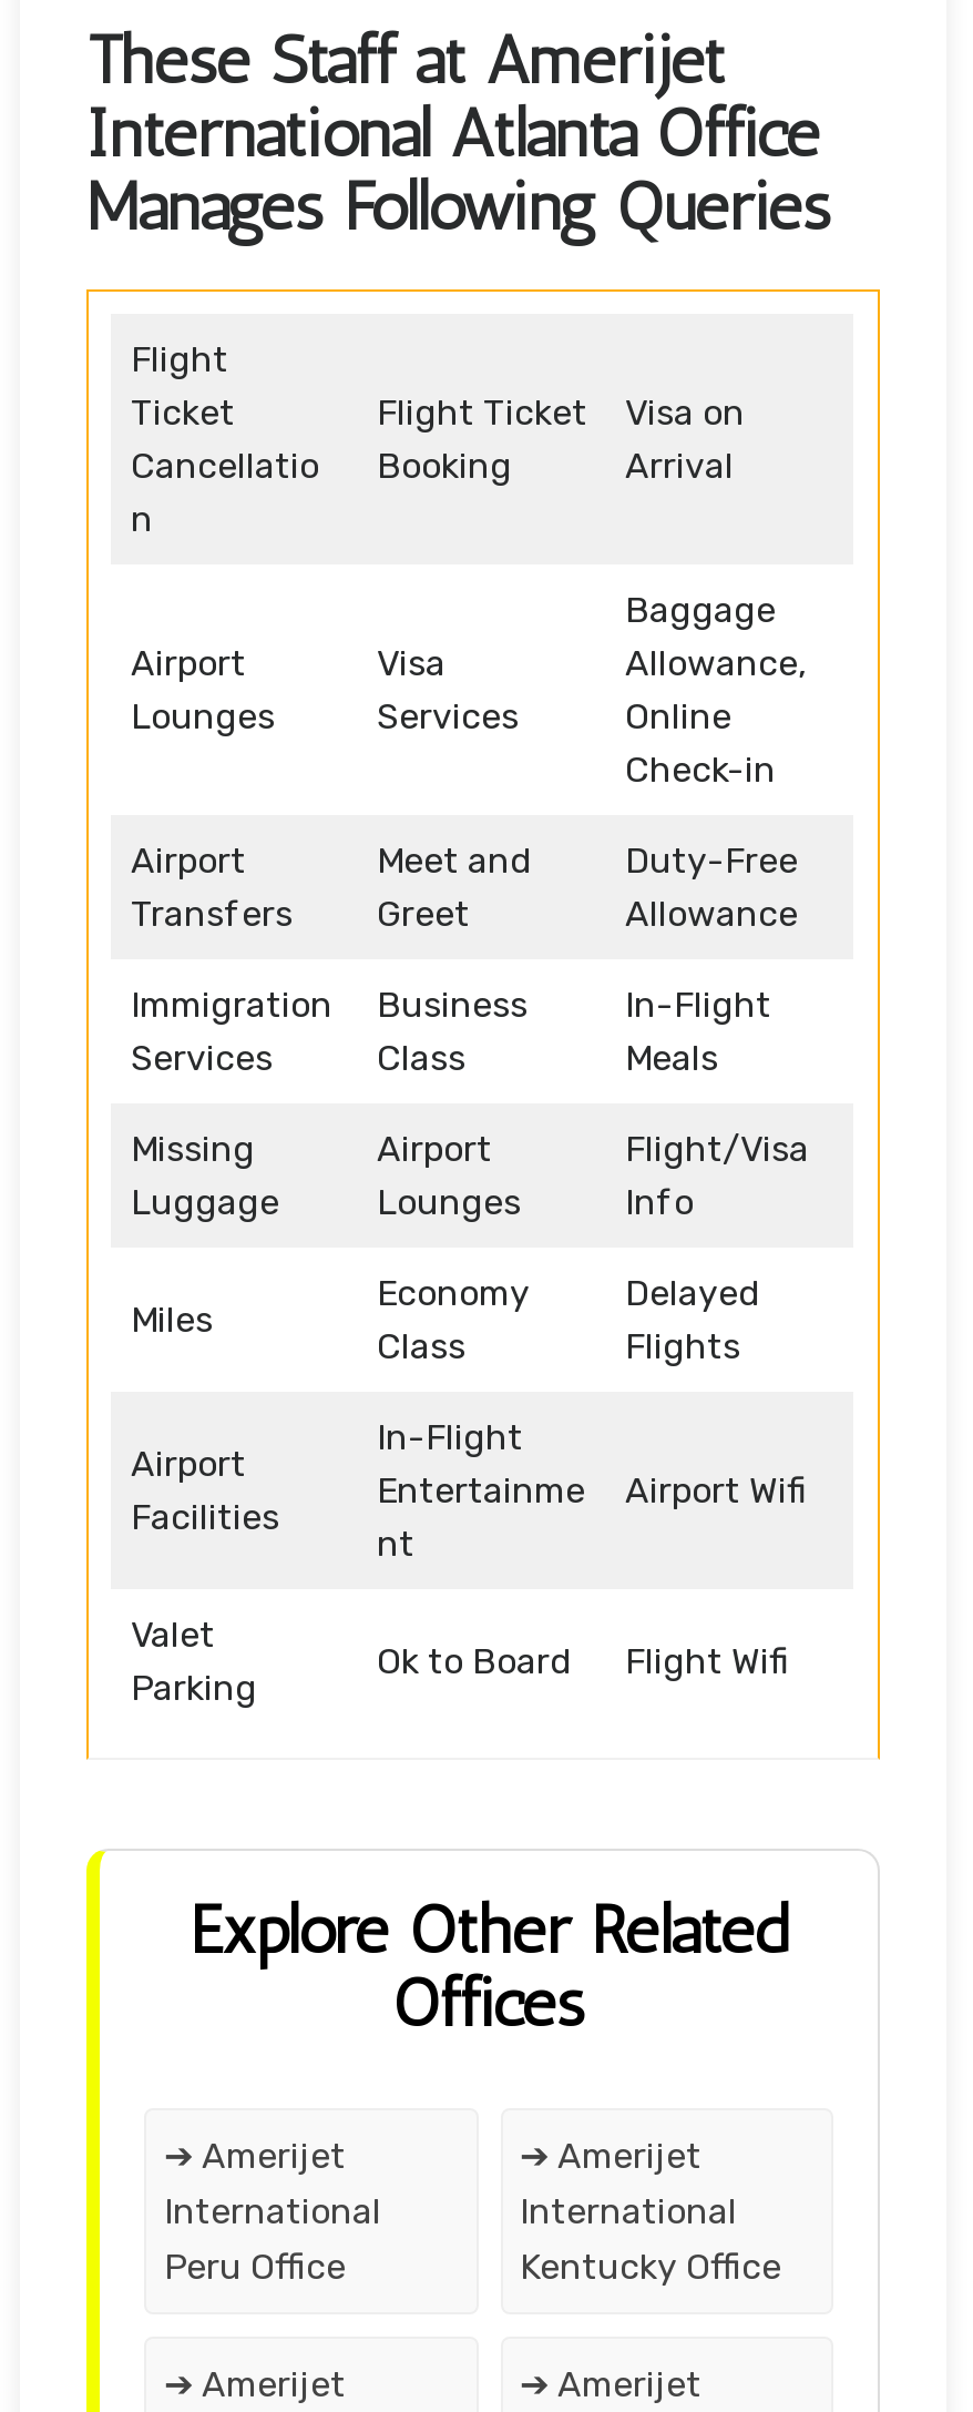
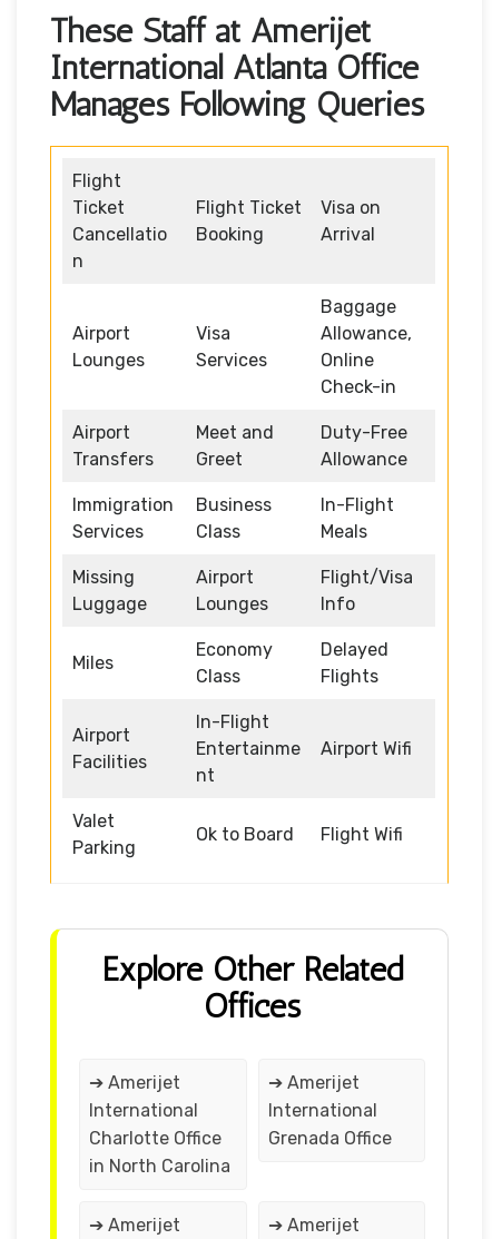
[164,2245,346,2287] Peru Office -> [89,1127,230,1176] Charlotte Office | in North Carolina
[520,2245,781,2287] Kentucky Office -> [268,1127,391,1148] Grenada Office

